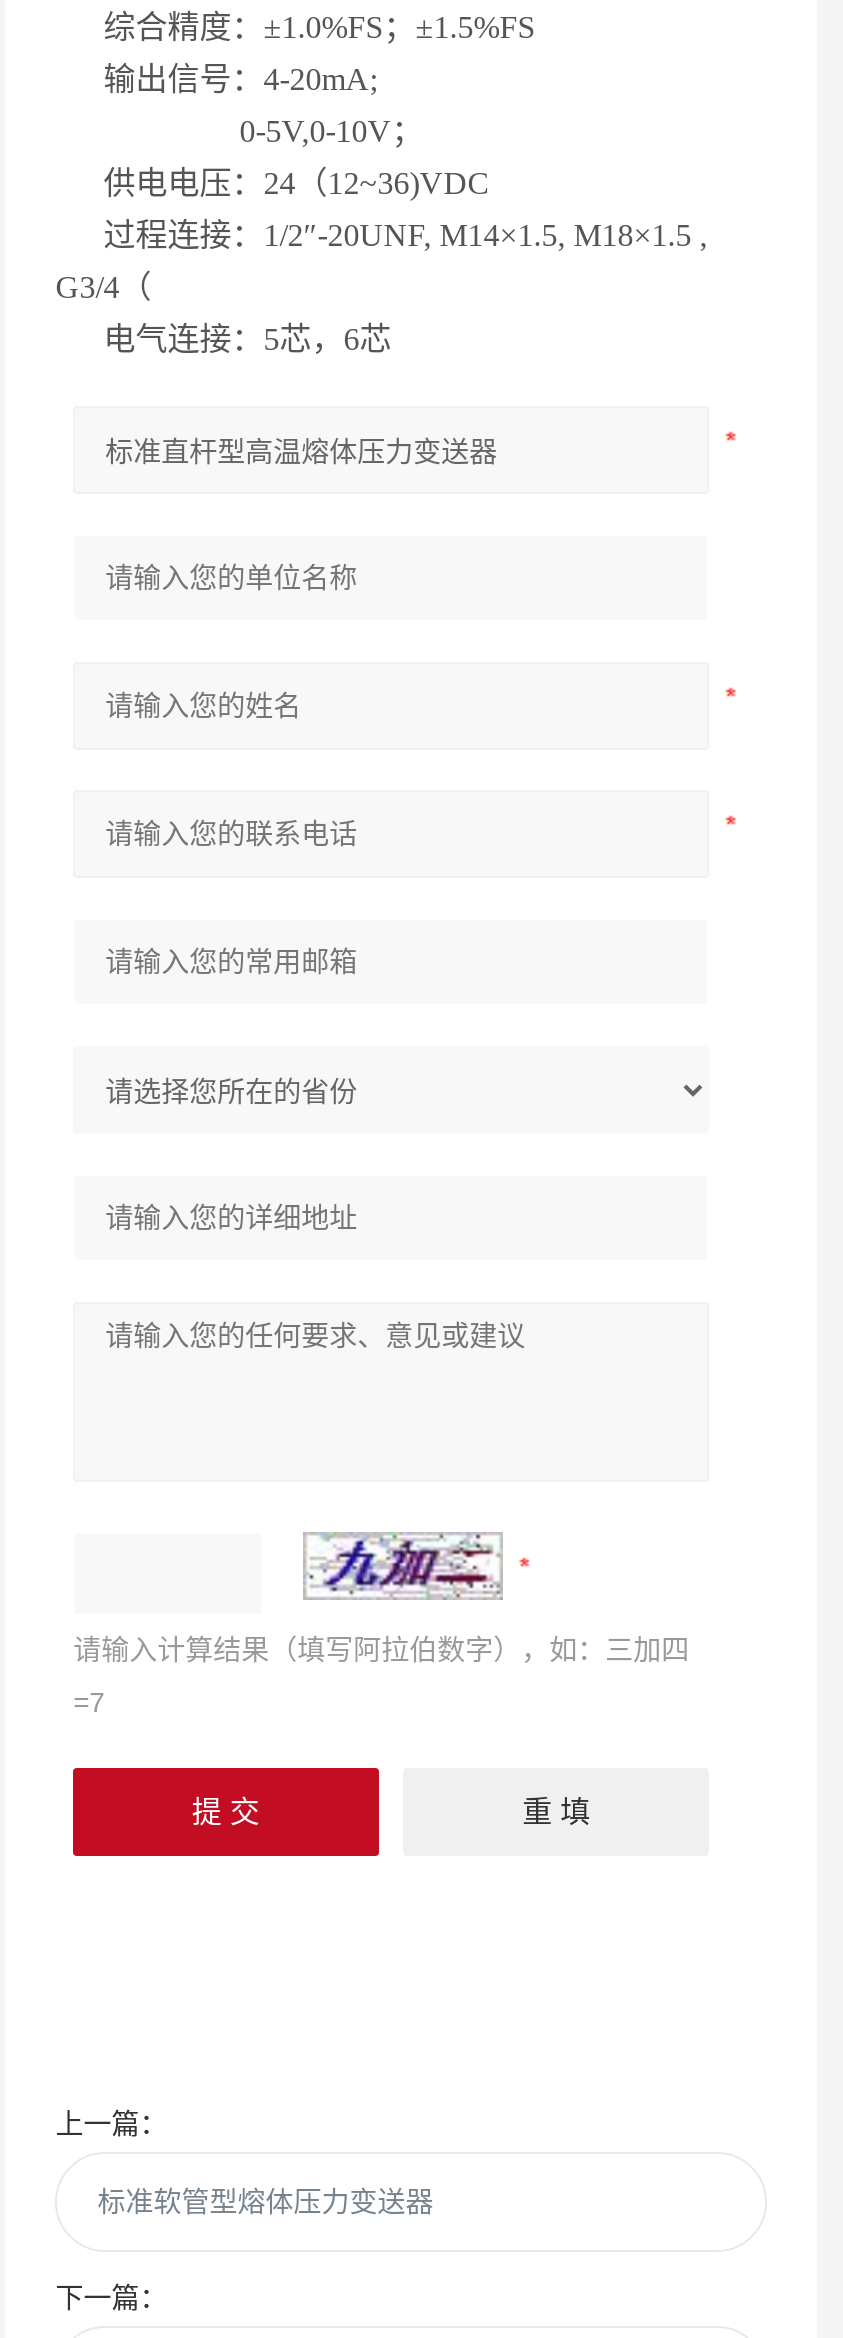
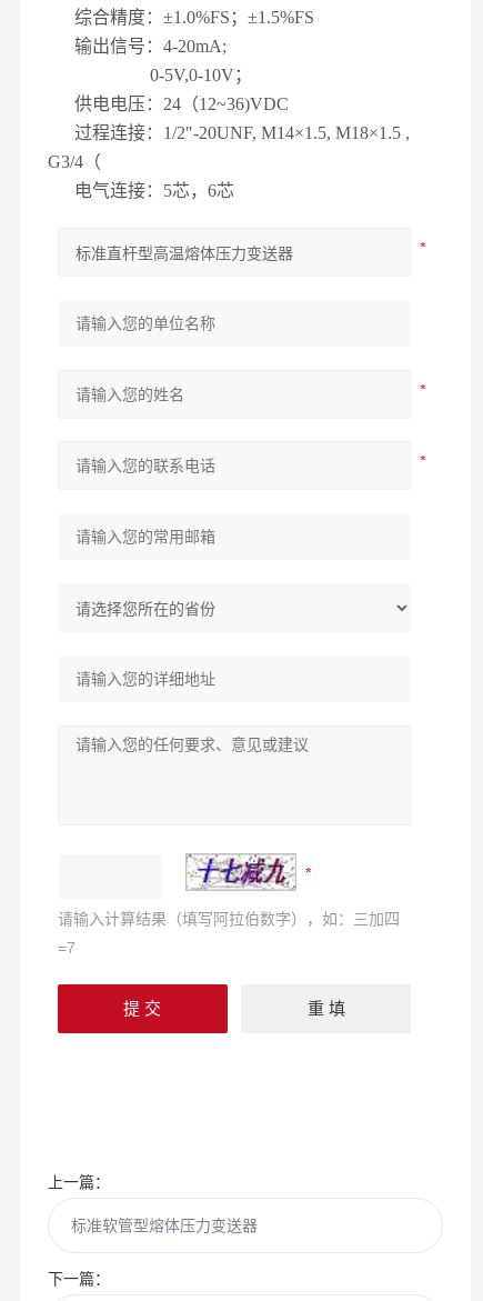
[309,1532,501,1598] [image] -> [189,854,294,890] [image]

